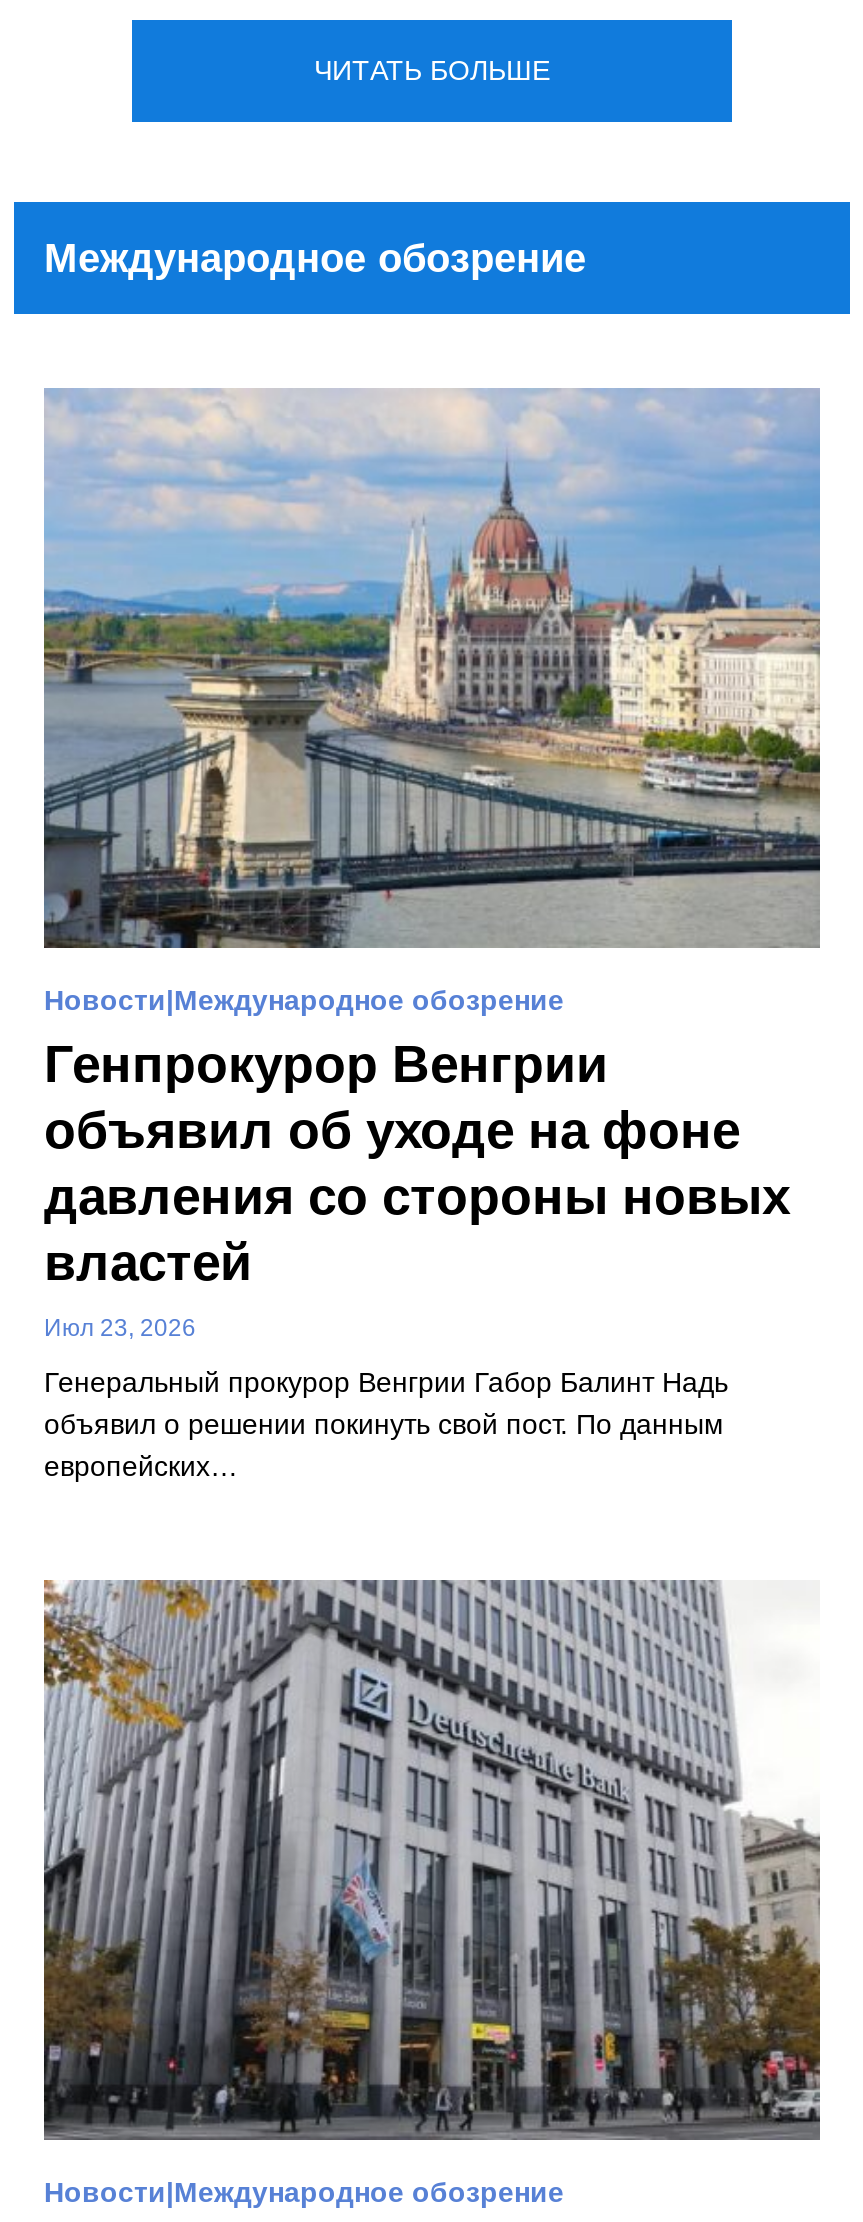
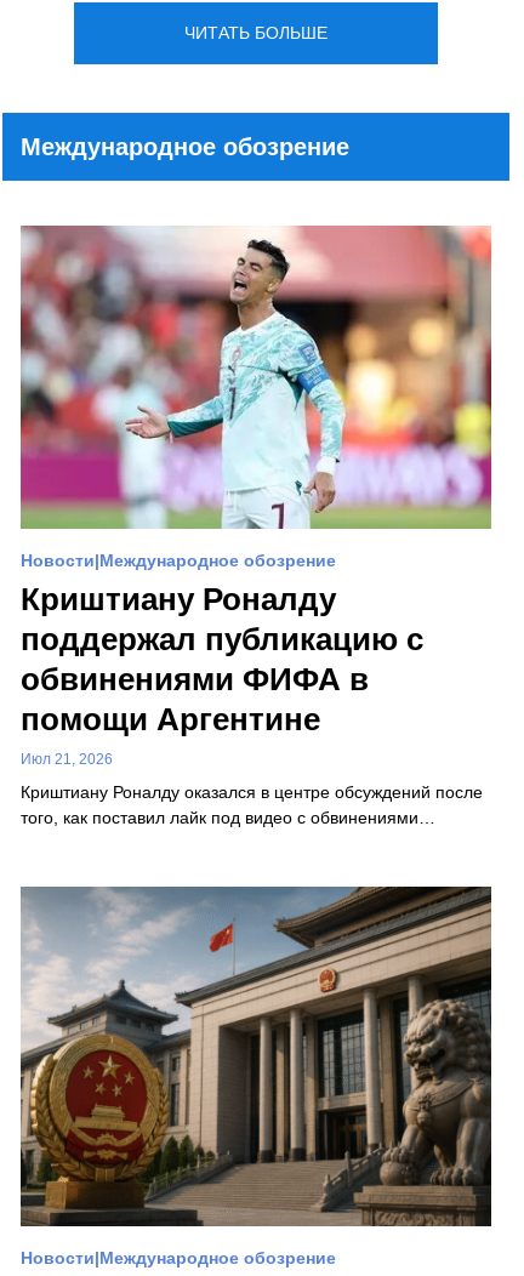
[42,386,822,950] [image] -> [19,224,492,530] [image]
[44,1035,790,1343] Генпрокурор Венгрии | объявил об уходе на фоне | давления со стороны новых | властей | Июл 23, 2026 -> [21,581,423,768] Криштиану Роналду | поддержал публикацию с | обвинениями ФИФА в | помощи Аргентине | Июл 21, 2026
[44,1367,728,1483] Генеральный прокурор Венгрии Габор Балинт Надь | объявил о решении покинуть свой пост. По данным | европейских… -> [21,782,483,827] Криштиану Роналду оказался в центре обсуждений после | того, как поставил лайк под видео с обвинениями…
[44,1578,822,2140] [image] -> [21,885,492,1227] [image]

